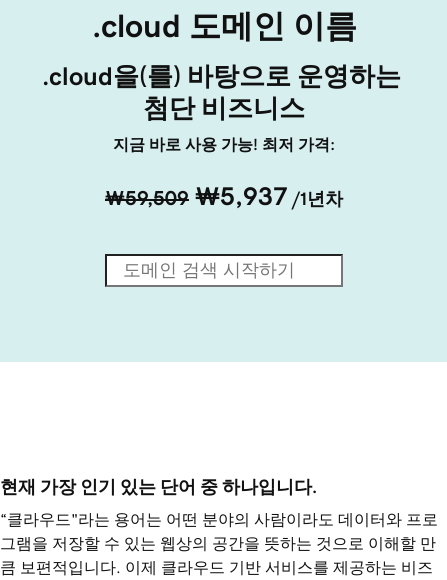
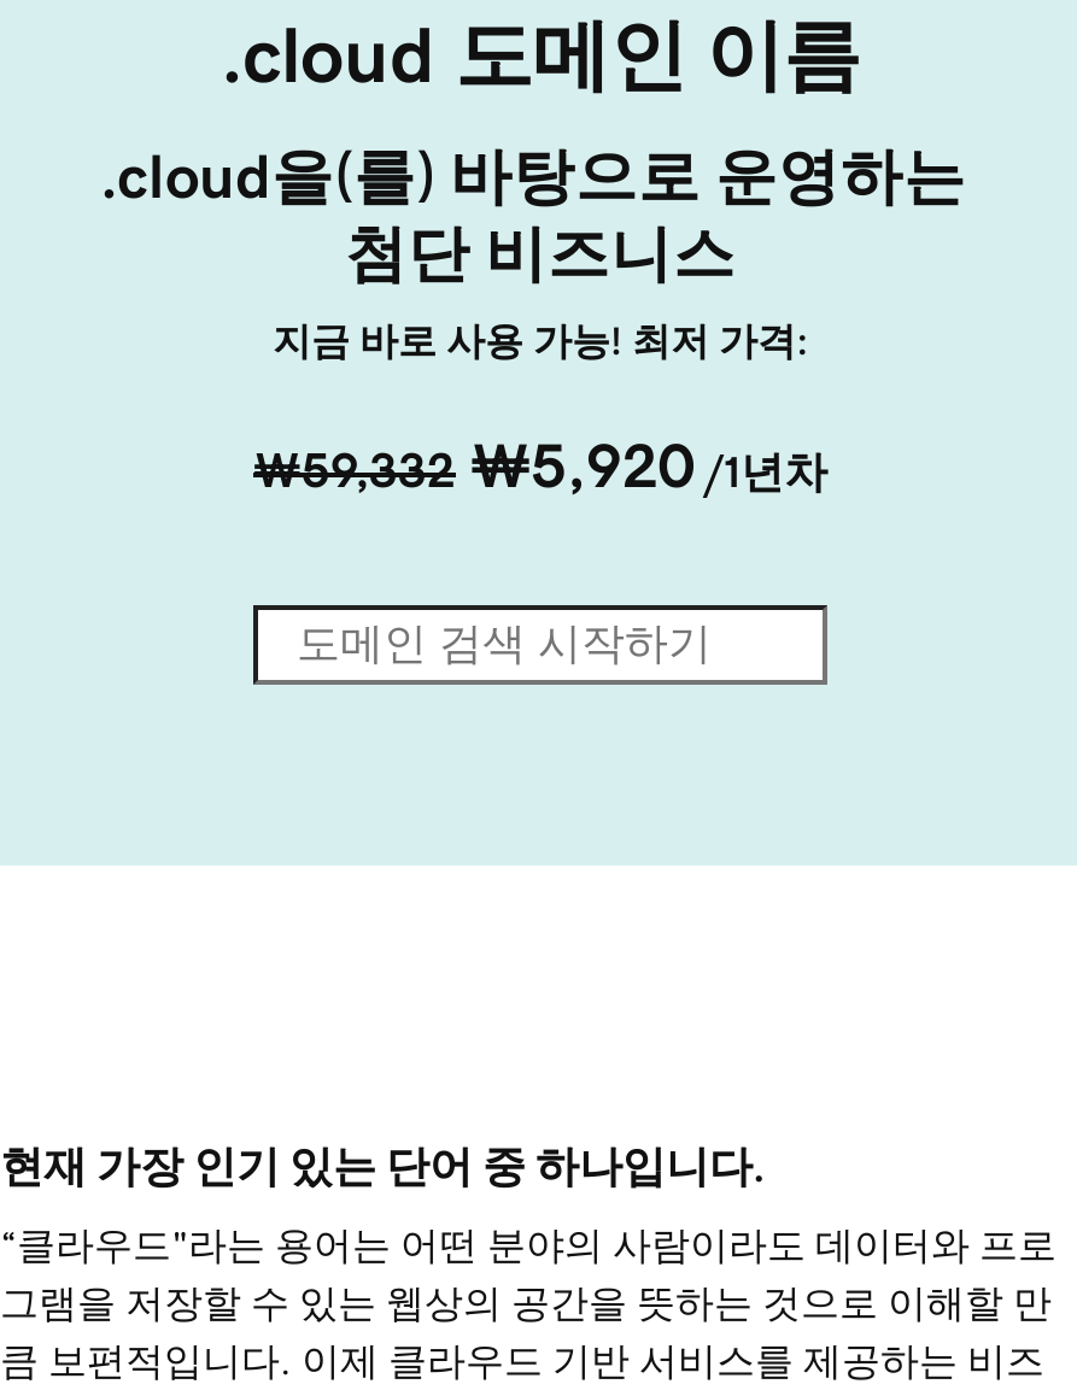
[105,183,343,209] ₩59,509 ₩5,937 /1년차 -> [253,434,827,497] ₩59,332 ₩5,920 /1년차

